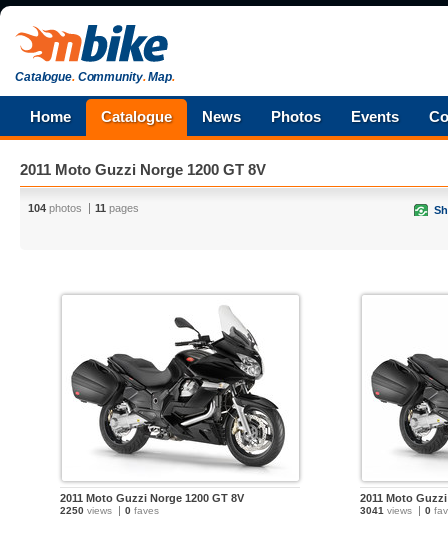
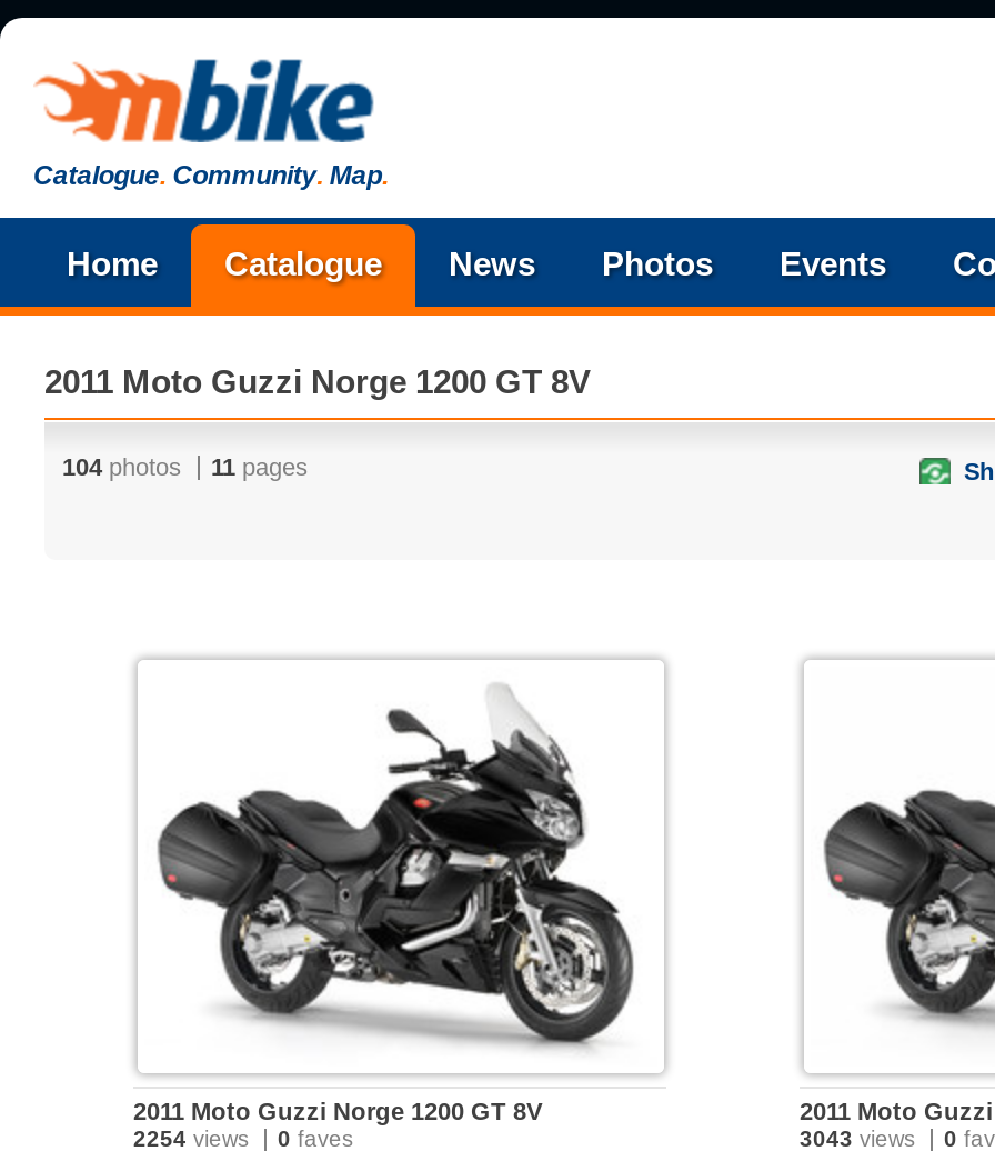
[60,505,159,516] 2250 views 0 faves -> [133,1127,353,1151] 2254 views 0 faves
[360,505,412,516] 3041 views -> [800,1127,915,1151] 3043 views

